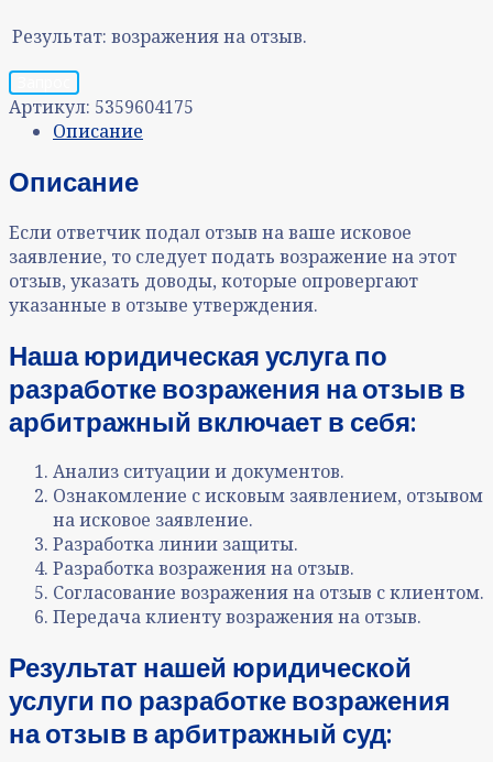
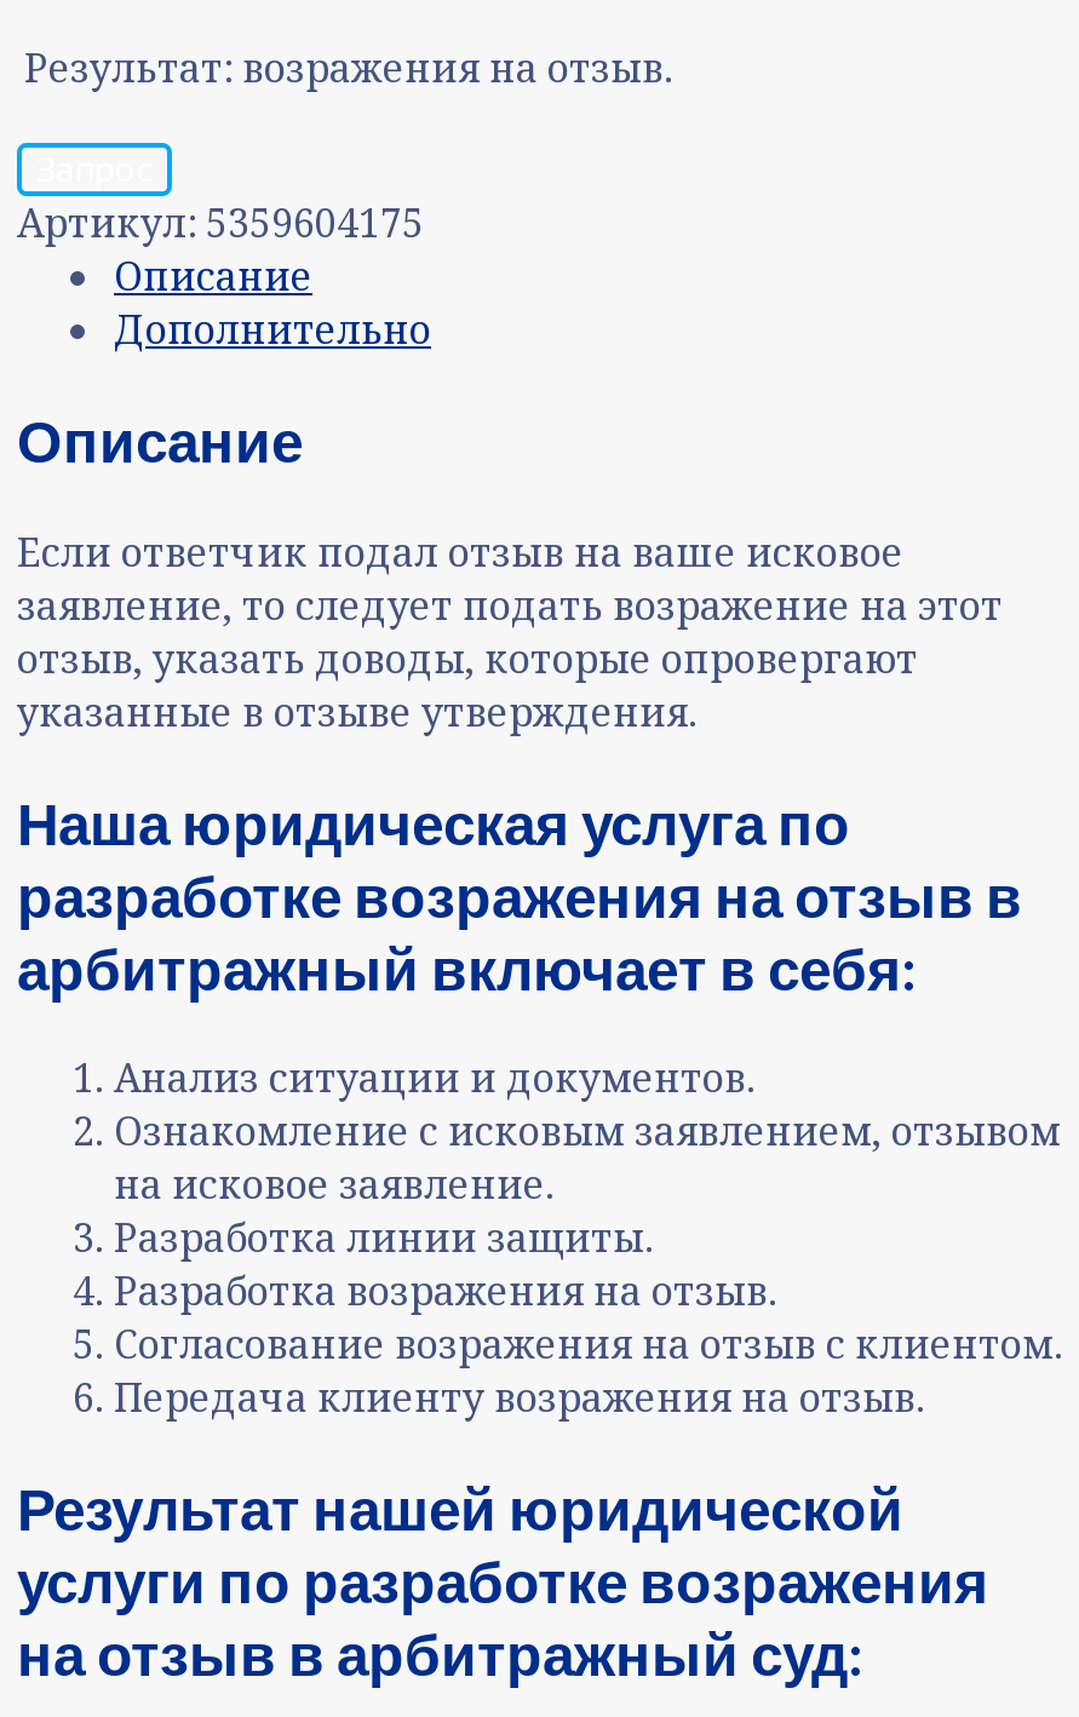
none -> [114,302,431,356] Дополнительно

